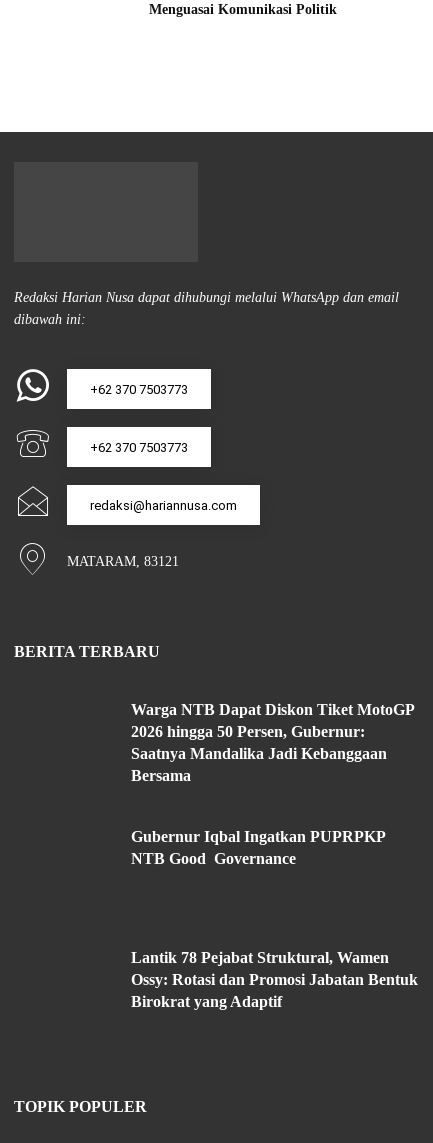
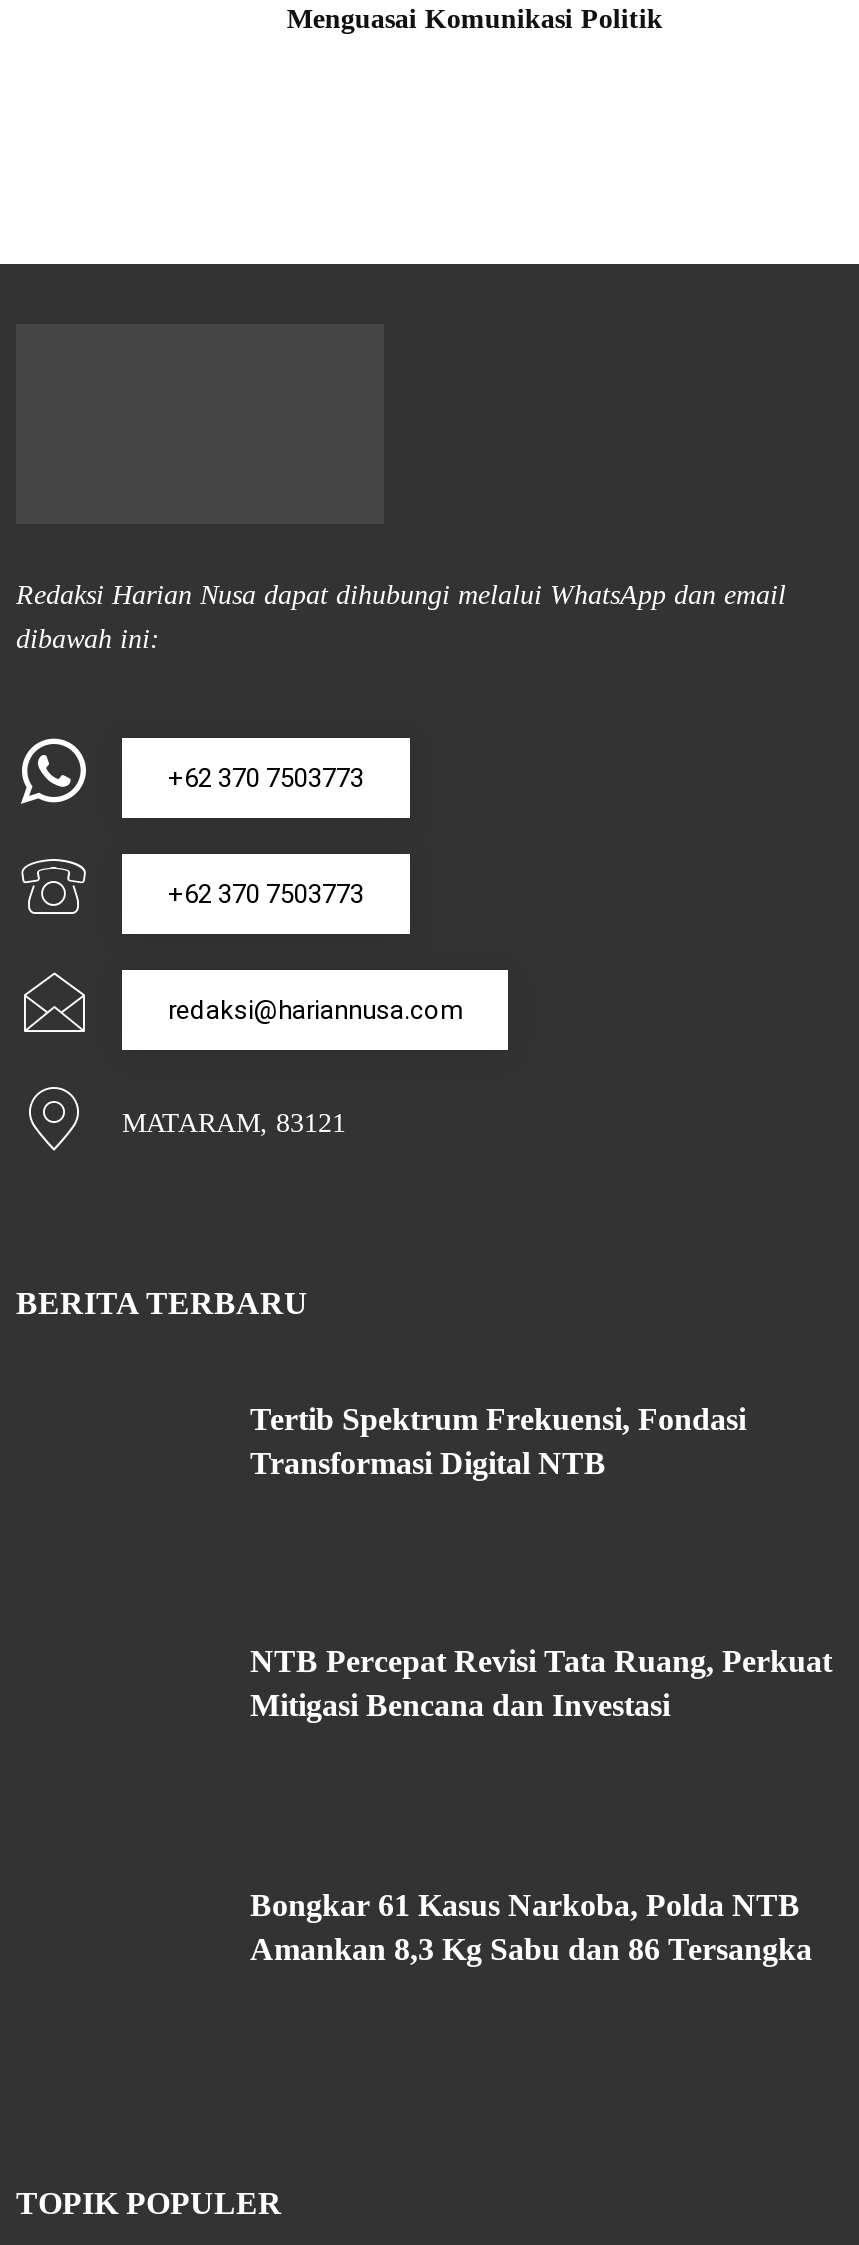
[131,701,415,784] Warga NTB Dapat Diskon Tiket MotoGP | 2026 hingga 50 Persen, Gubernur: | Saatnya Mandalika Jadi Kebanggaan | Bersama -> [250,1401,746,1479] Tertib Spektrum Frekuensi, Fondasi | Transformasi Digital NTB
[131,828,386,867] Gubernur Iqbal Ingatkan PUPRPKP | NTB Good Governance -> [250,1645,832,1723] NTB Percepat Revisi Tata Ruang, Perkuat | Mitigasi Bencana dan Investasi
[131,949,418,1010] Lantik 78 Pejabat Struktural, Wamen | Ossy: Rotasi dan Promosi Jabatan Bentuk | Birokrat yang Adaptif -> [250,1888,812,1966] Bongkar 61 Kasus Narkoba, Polda NTB | Amankan 8,3 Kg Sabu dan 86 Tersangka

